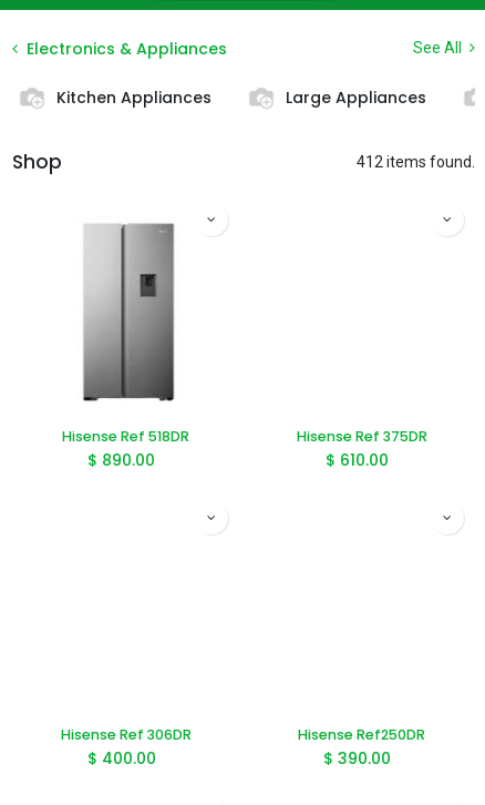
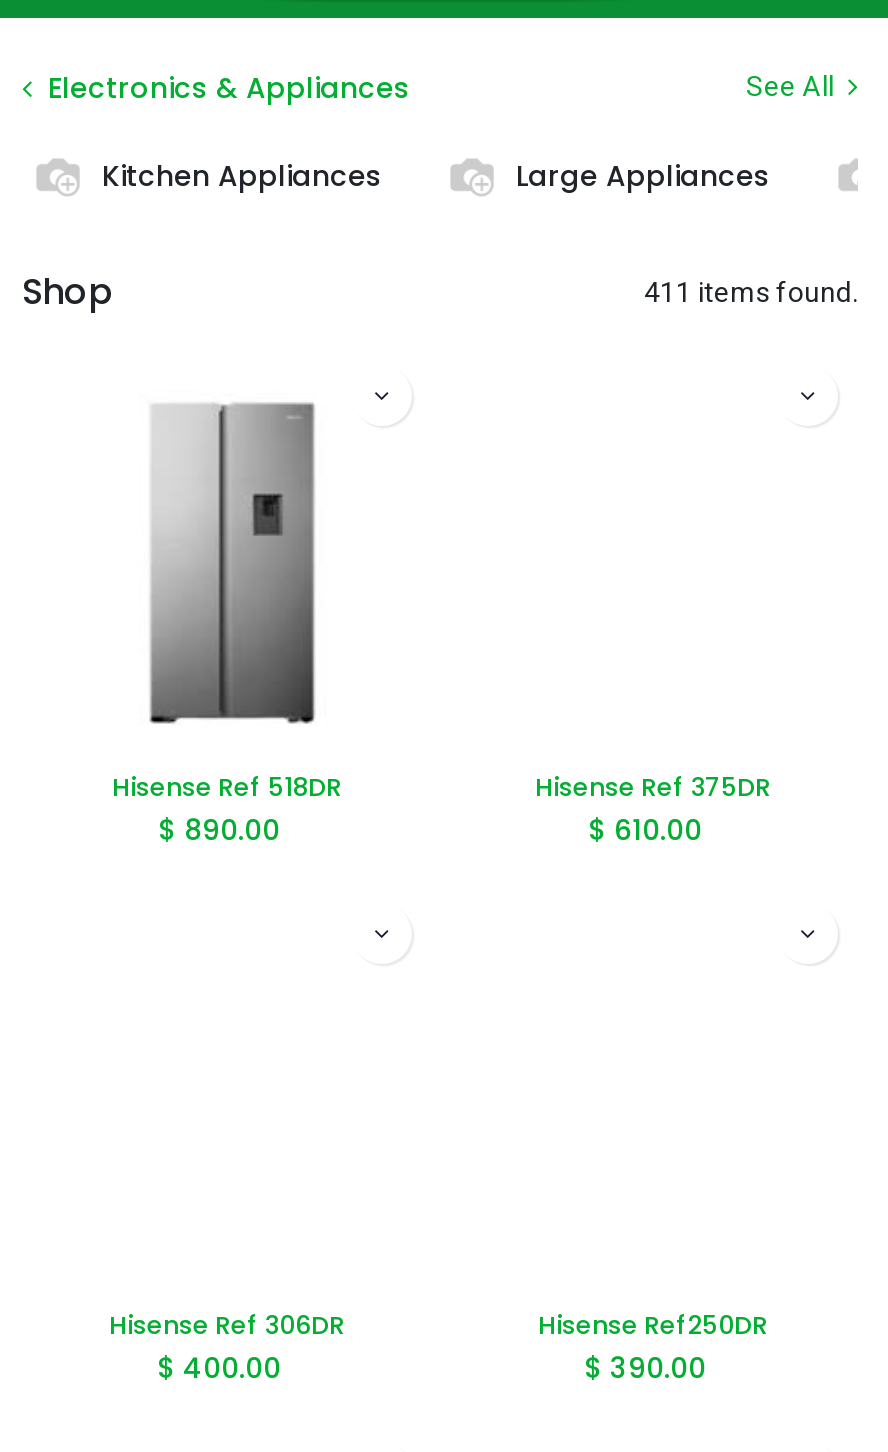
[357,153,475,171] 412 items found. -> [644,276,858,308] 411 items found.

